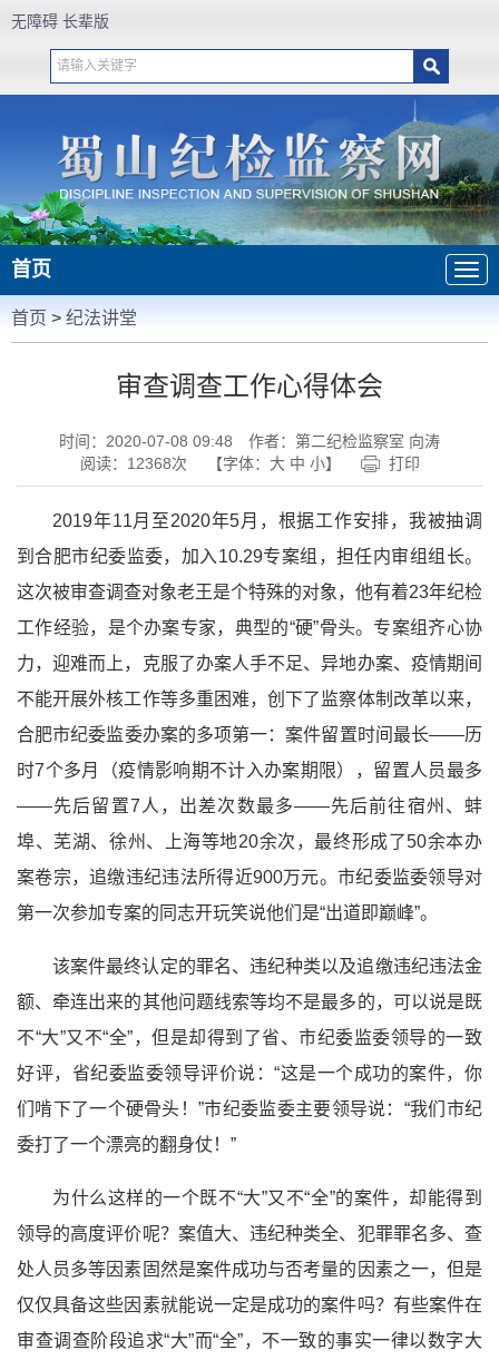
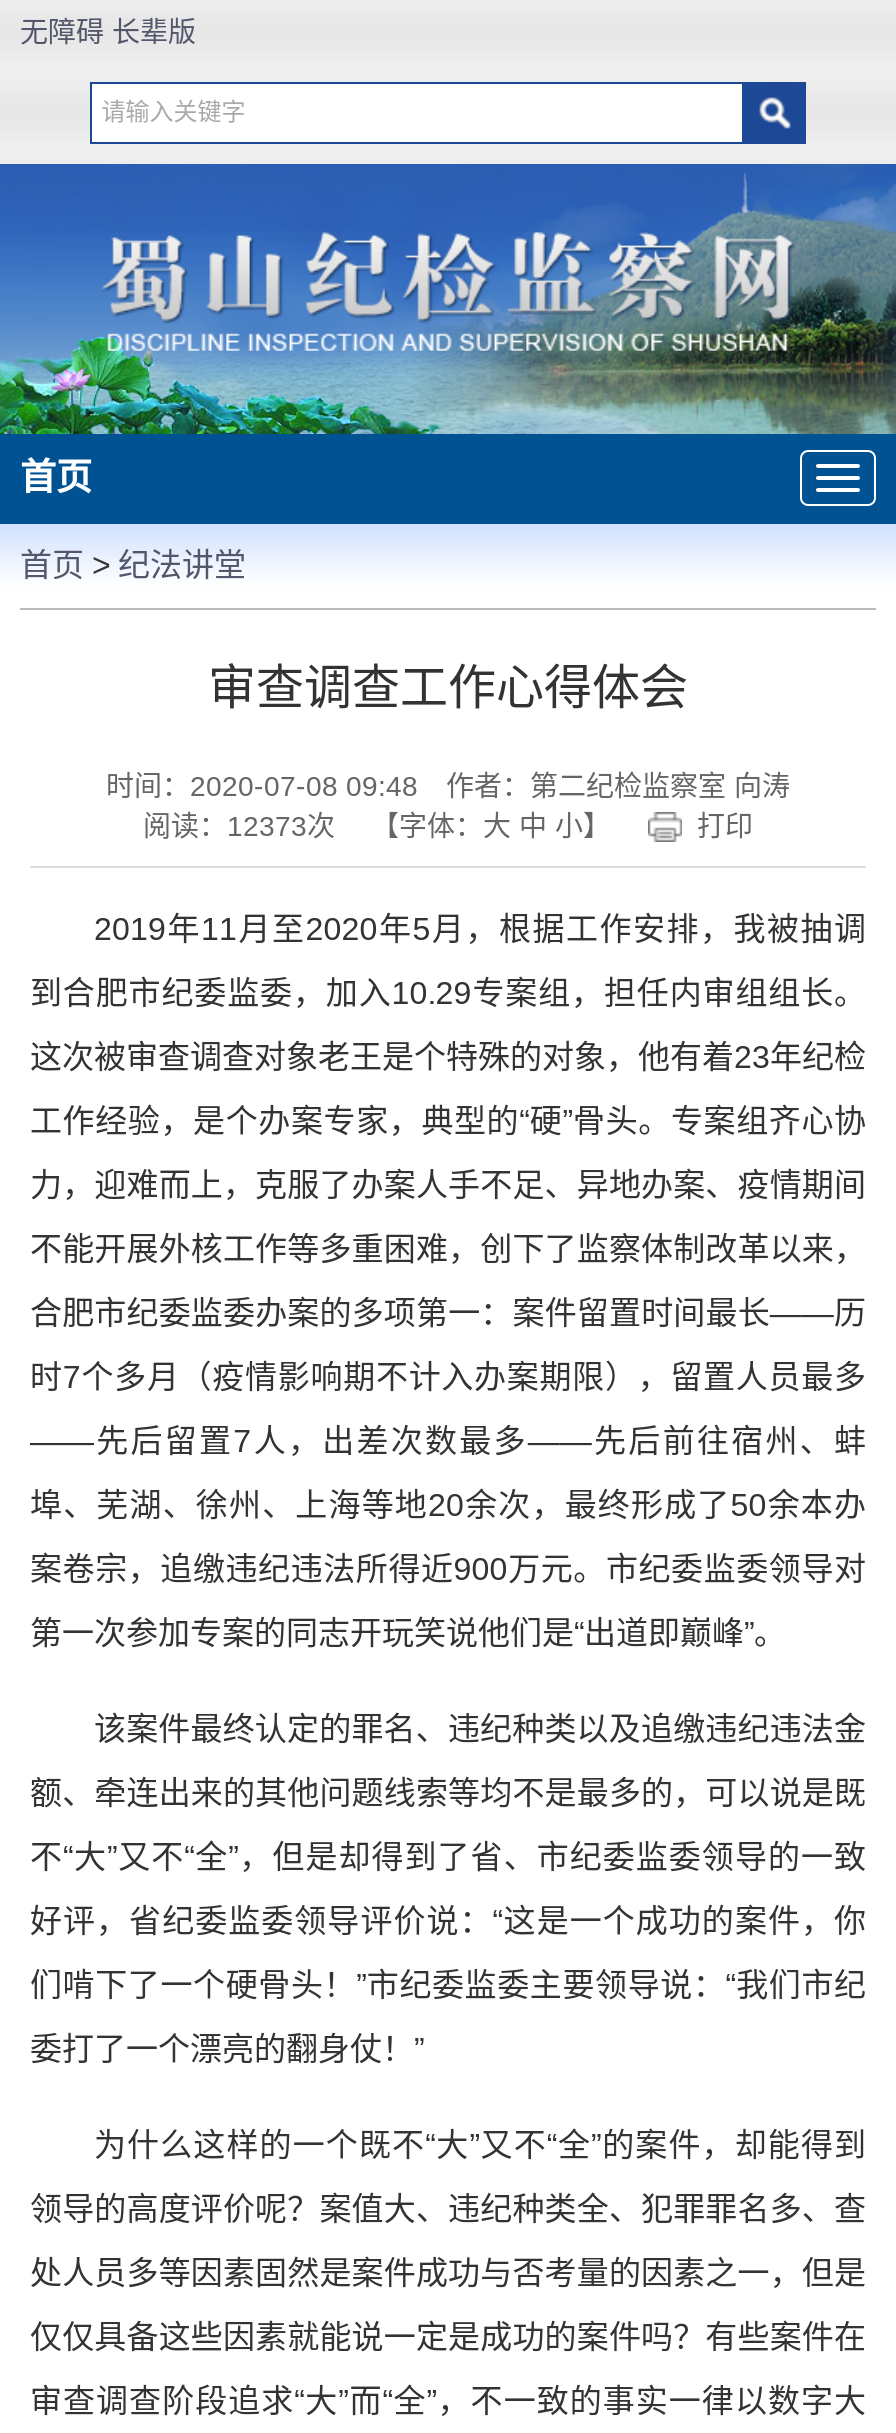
[80,454,340,472] 阅读：12368次 【字体：大 中 小】 -> [143,810,611,842] 阅读：12373次 【字体：大 中 小】

